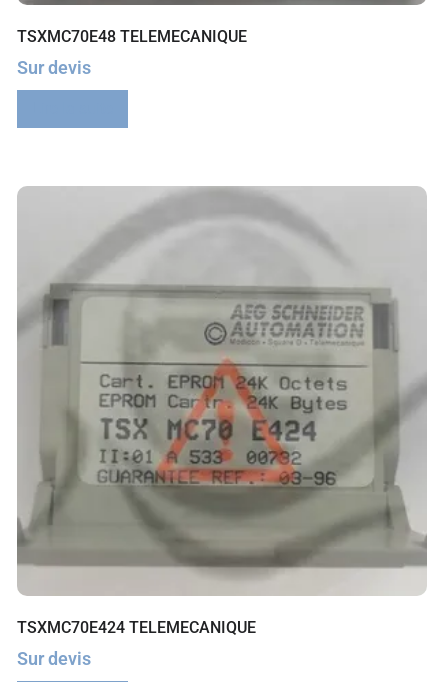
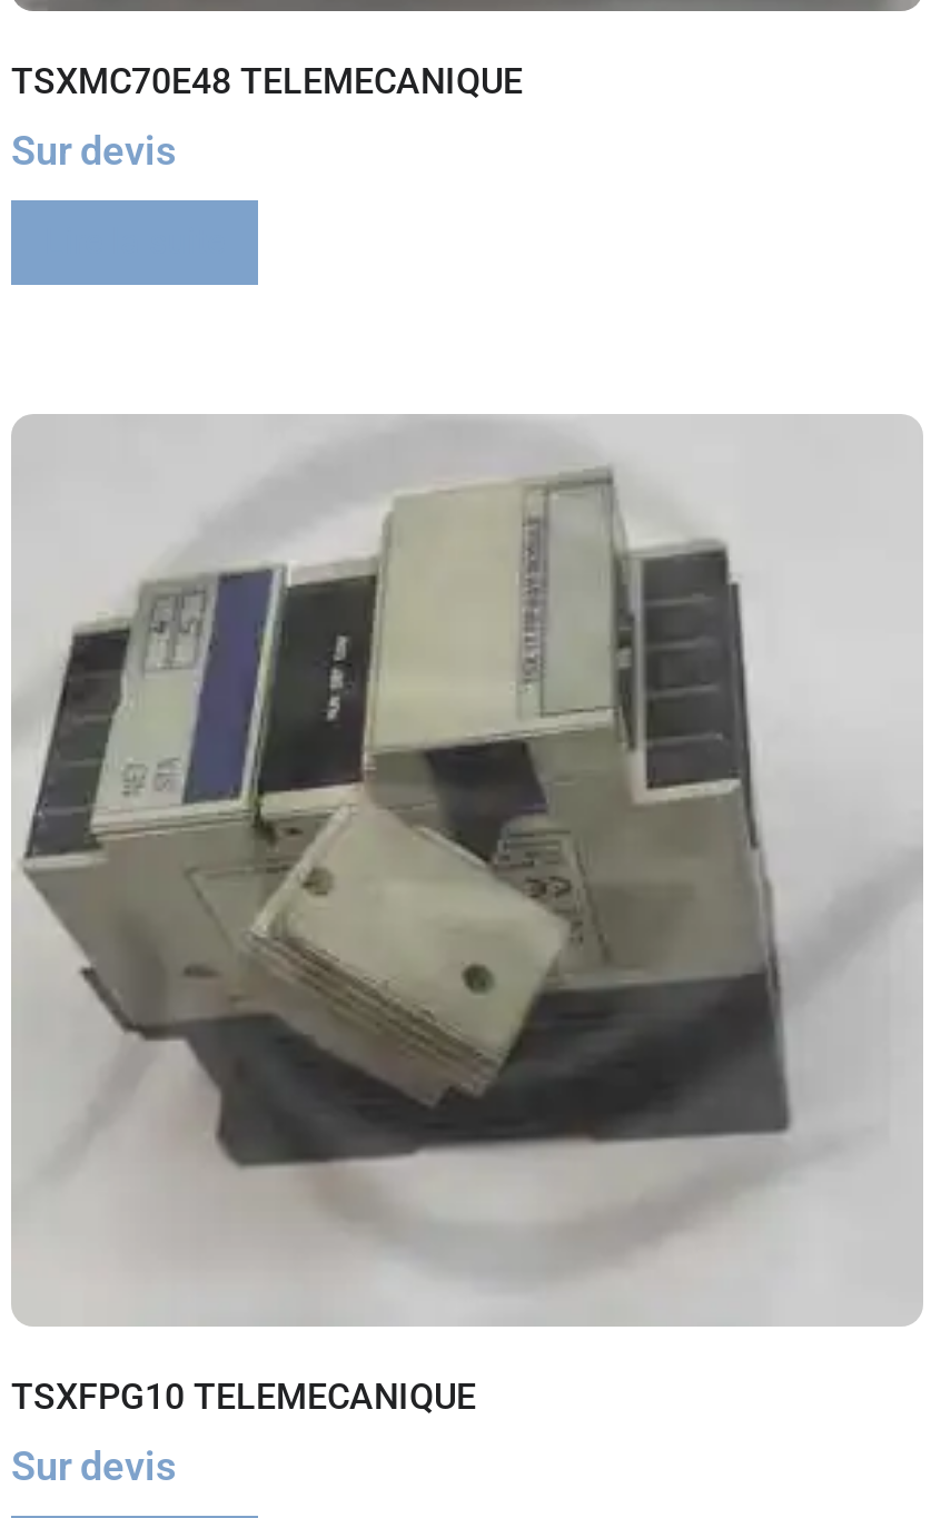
[17,193,427,637] [image] | TSXMC70E424 TELEMECANIQUE -> [11,456,921,1418] [image] | TSXFPG10 TELEMECANIQUE

